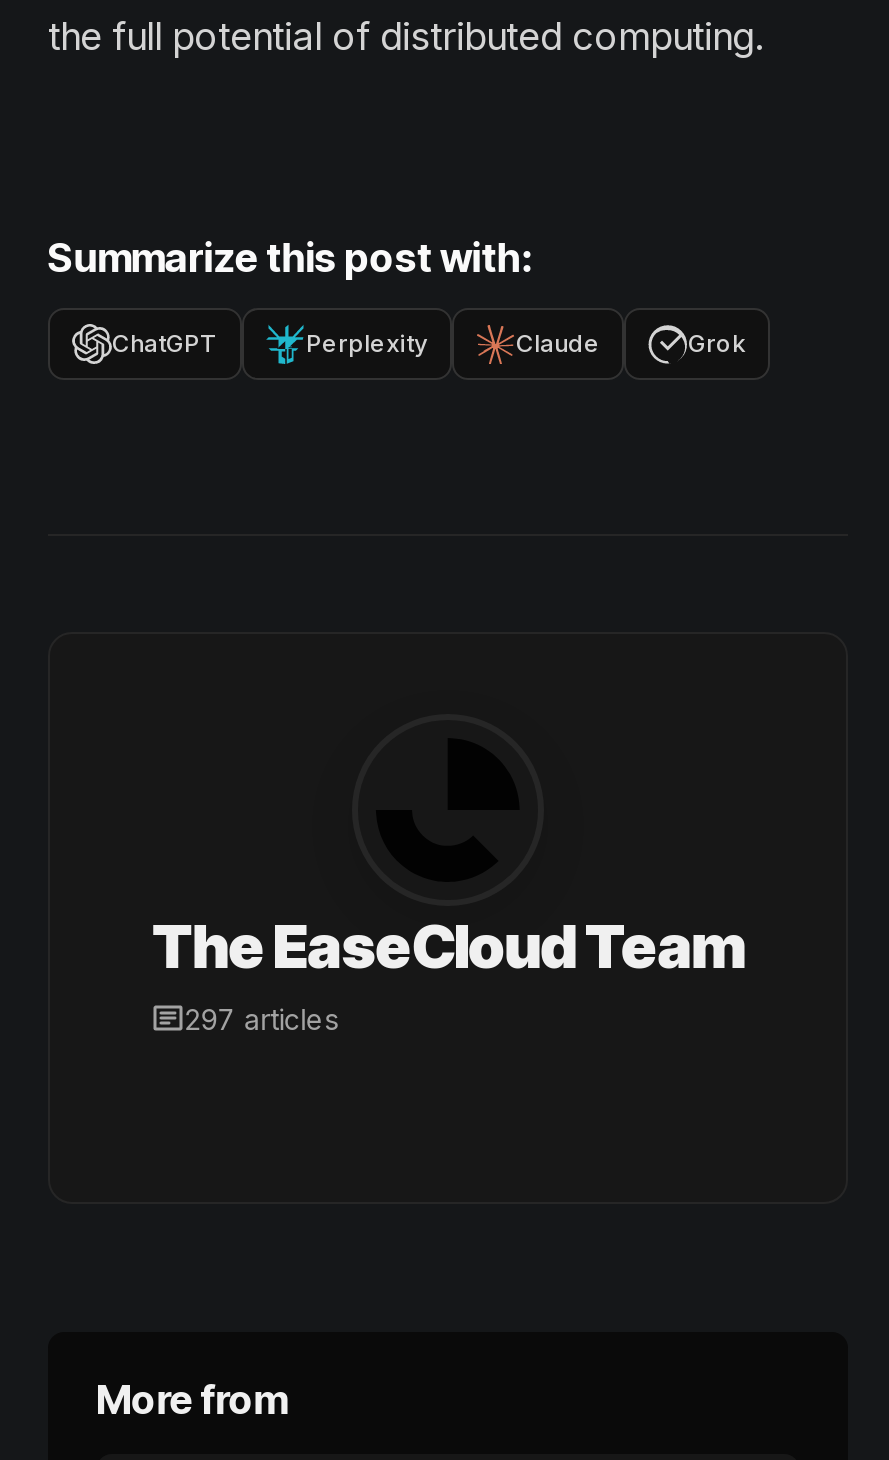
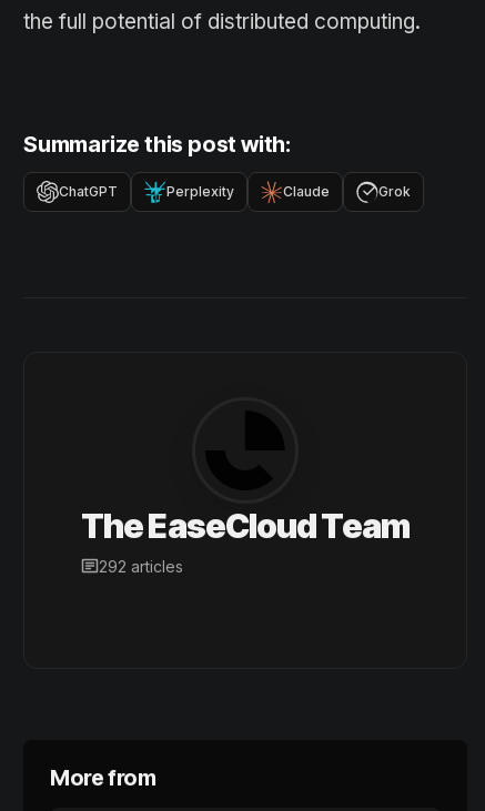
[184,1002,338,1036] 297 articles -> [99,557,183,576] 292 articles

